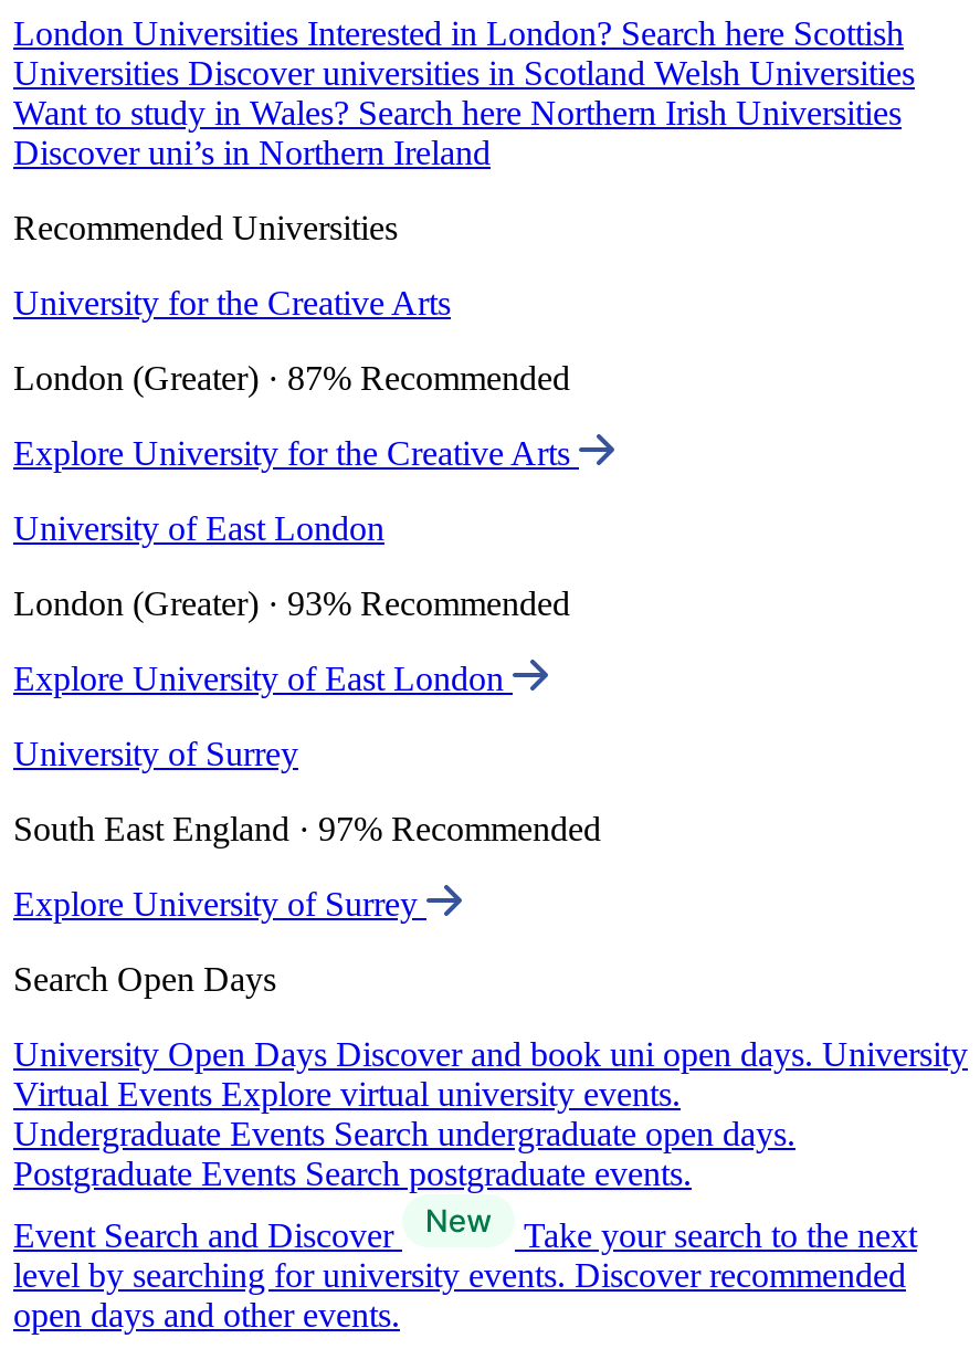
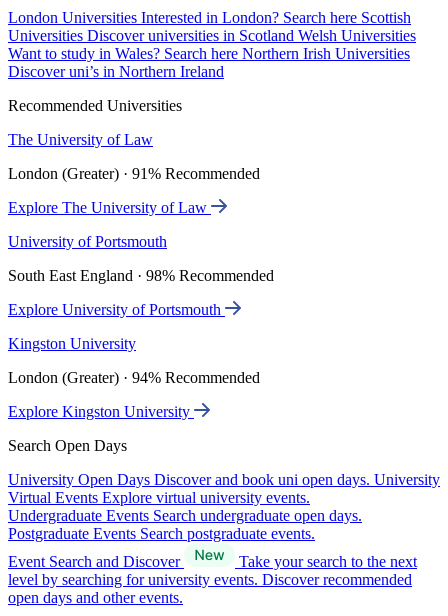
[13,284,451,322] University for the Creative Arts -> [8,131,153,148] The University of Law
[13,359,570,397] London (Greater) · 87% Recommended -> [8,165,260,182] London (Greater) · 91% Recommended
[13,434,579,472] Explore University for the Creative Arts -> [8,199,211,216] Explore The University of Law
[13,510,384,547] University of East London -> [8,233,167,250] University of Portsmouth
[13,585,570,622] London (Greater) · 93% Recommended -> [8,267,274,284] South East England · 98% Recommended
[13,660,513,697] Explore University of East London -> [8,301,225,318] Explore University of Portsmouth
[13,735,298,772] University of Surrey -> [8,335,136,352] Kingston University
[13,810,601,848] South East England · 97% Recommended -> [8,369,260,386] London (Greater) · 94% Recommended
[13,885,426,923] Explore University of Surrey -> [8,403,194,420] Explore Kingston University

